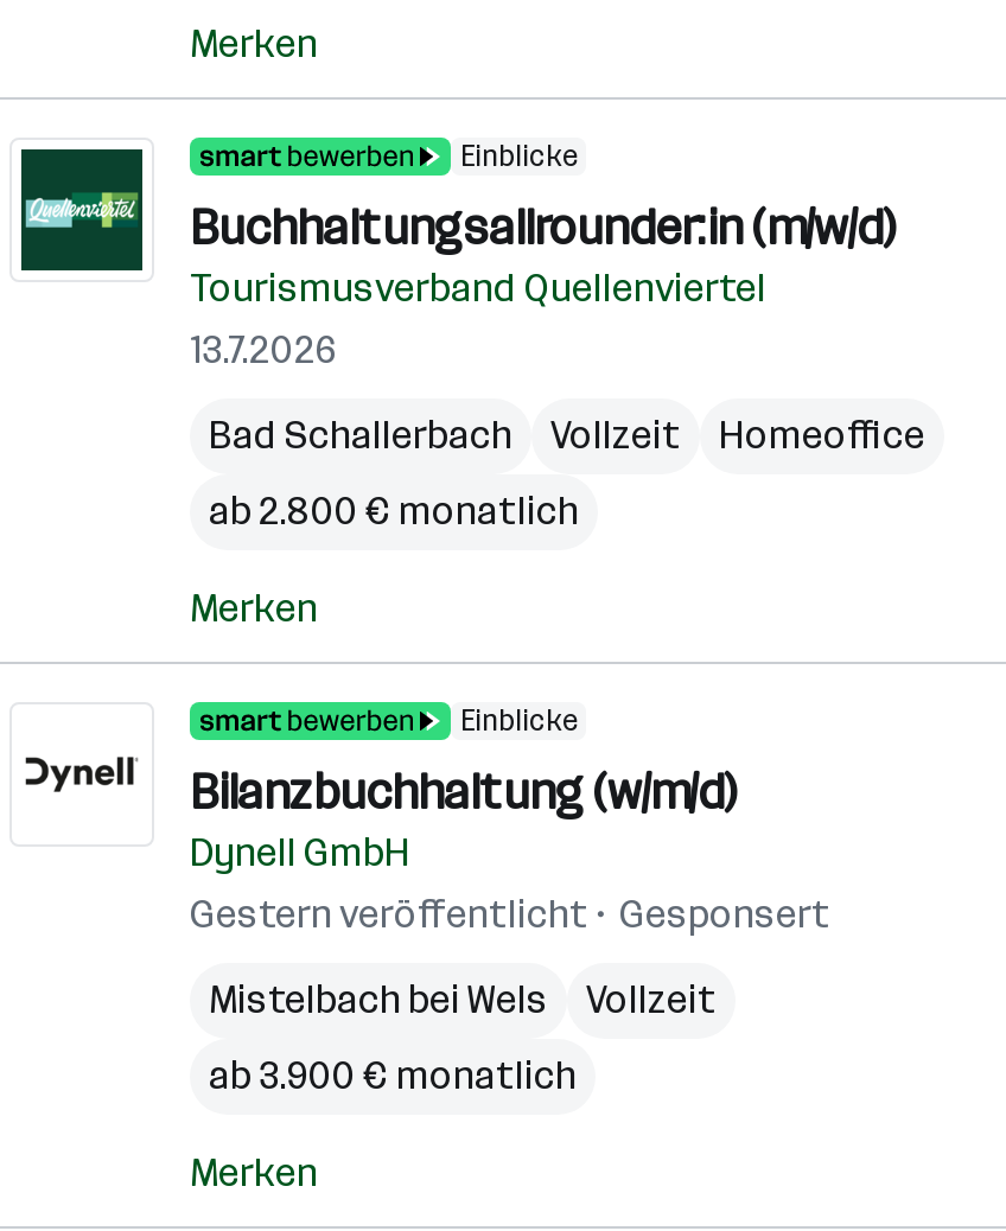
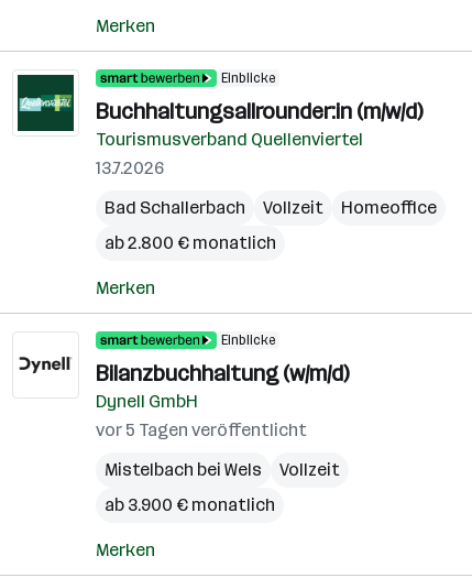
[190,892,830,937] Gestern veröffentlicht | Gesponsert -> [96,419,307,440] vor 5 Tagen veröffentlicht

